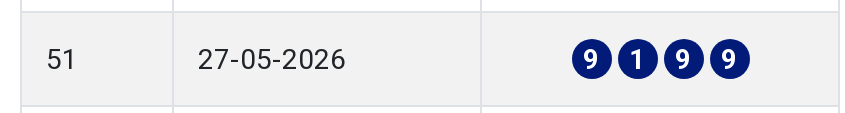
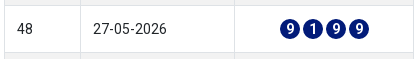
[46,42,78,74] 51 -> [17,21,33,37] 48

